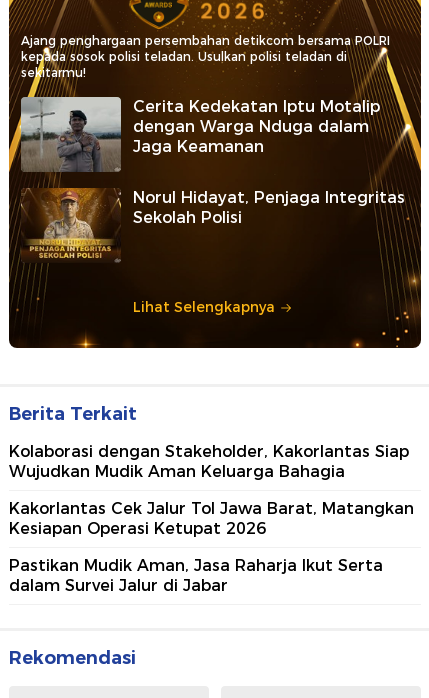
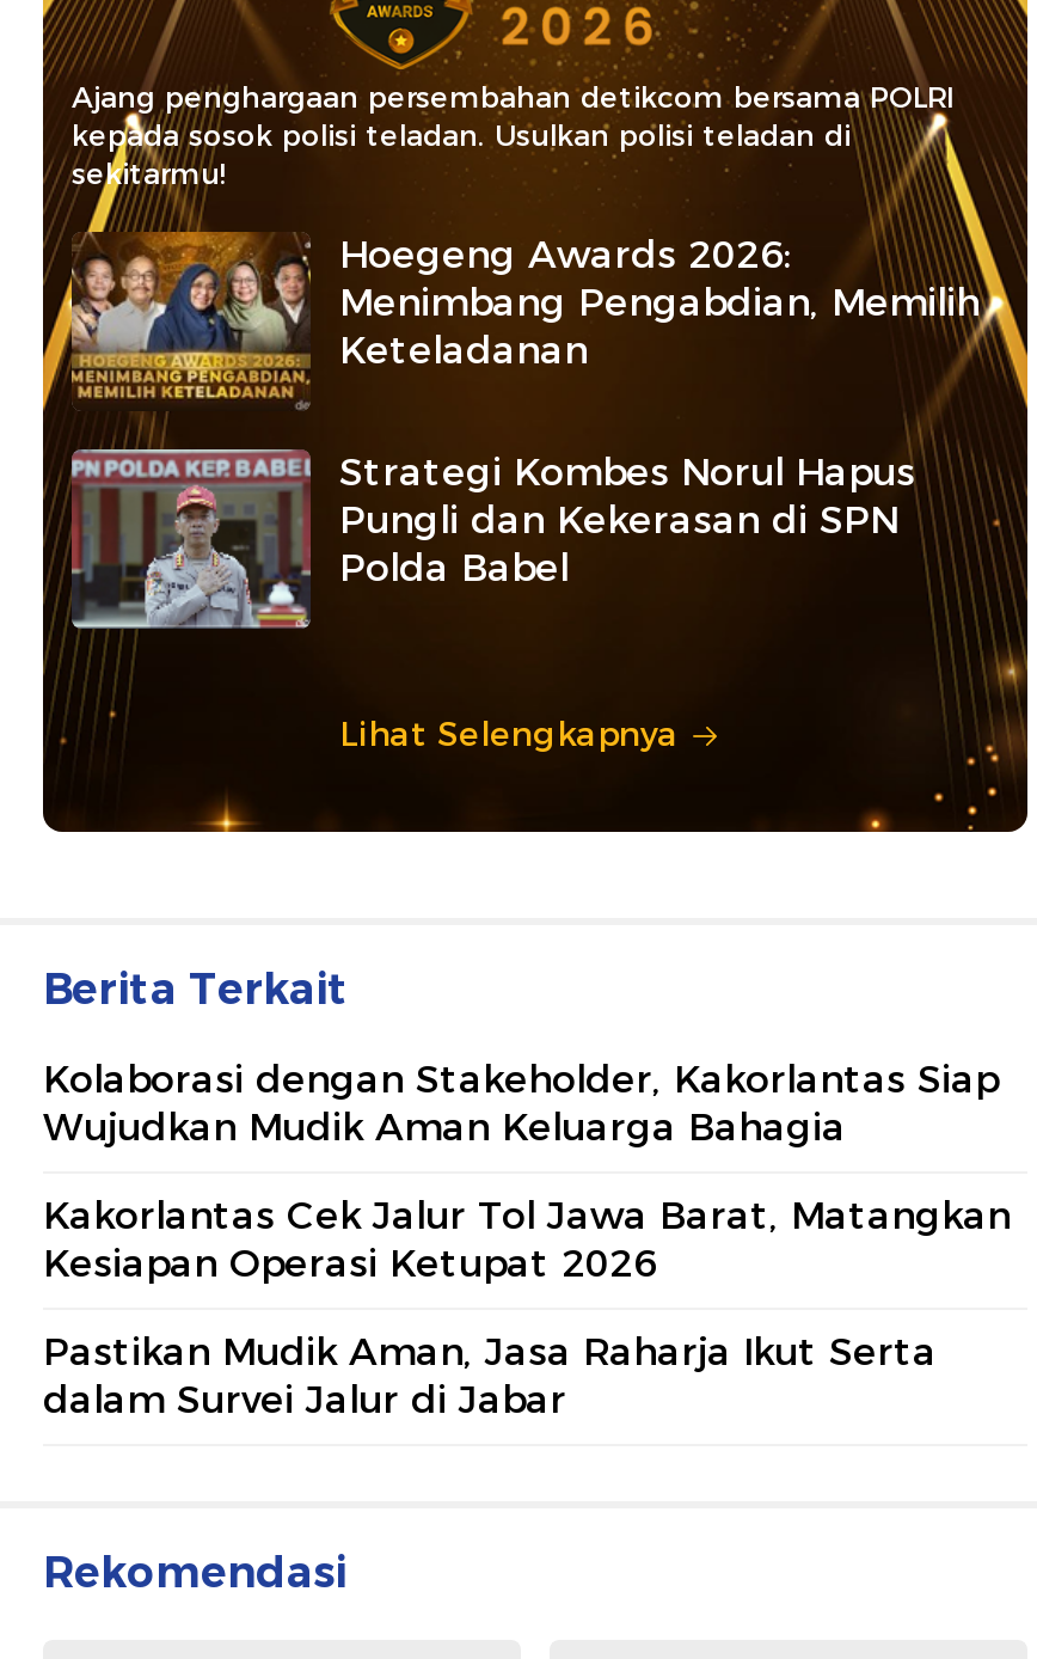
[20,96,380,172] [image] | Cerita Kedekatan Iptu Motalip | dengan Warga Nduga dalam | Jaga Keamanan -> [69,229,980,409] [image] | Hoegeng Awards 2026: | Menimbang Pengabdian, Memilih | Keteladanan
[21,187,405,263] [image] | Norul Hidayat, Penjaga Integritas | Sekolah Polisi -> [69,447,915,631] [image] | Strategi Kombes Norul Hapus | Pungli dan Kekerasan di SPN | Polda Babel

